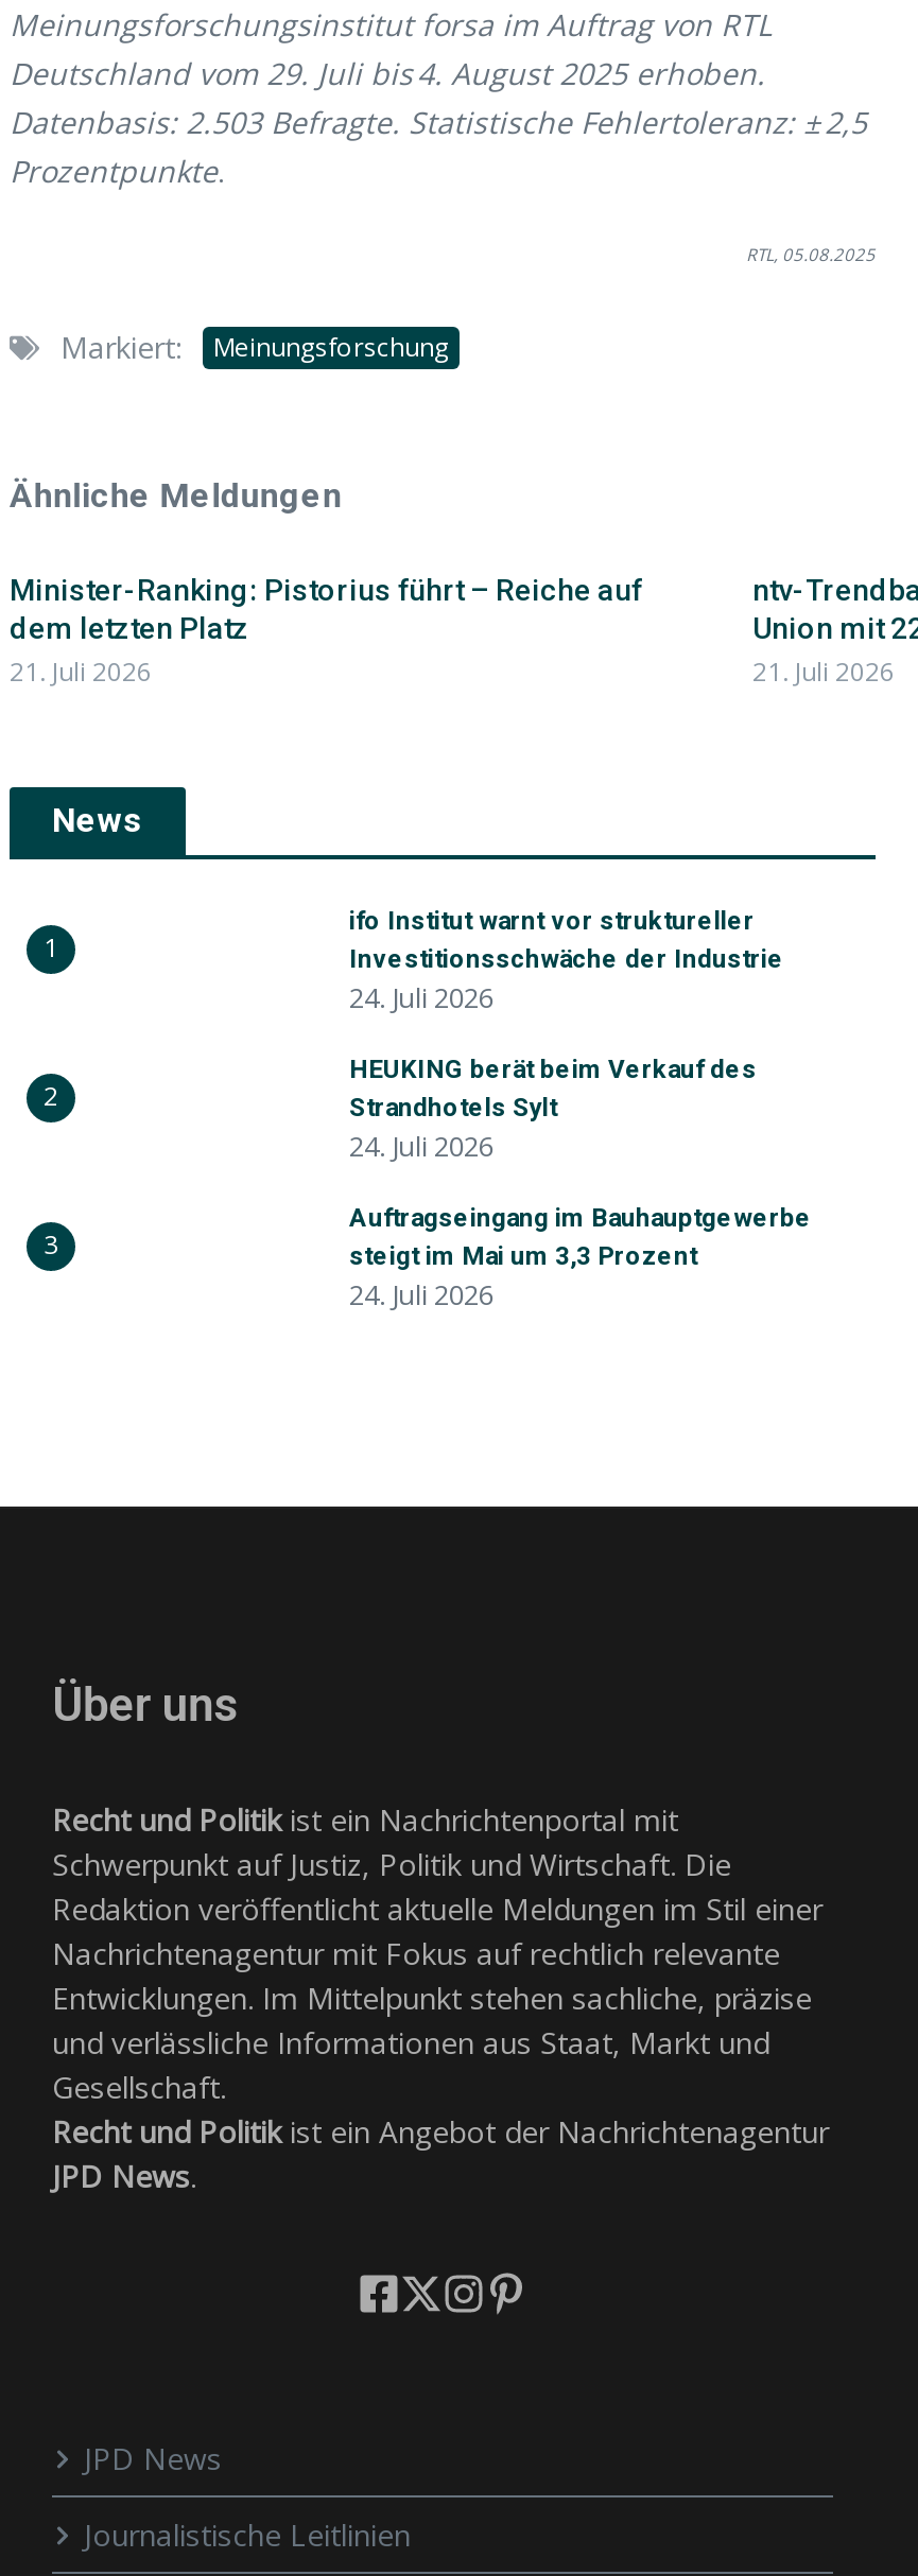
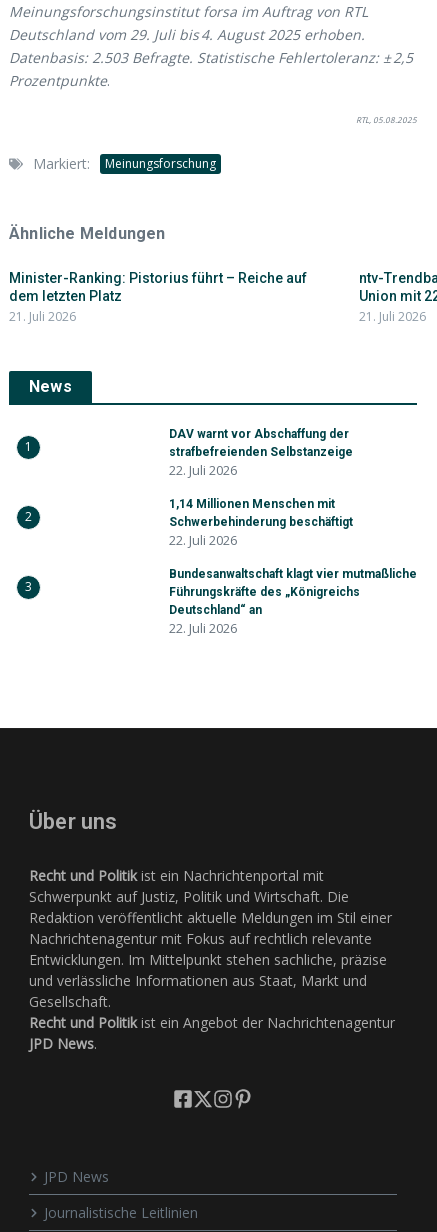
[349,906,784,1016] ifo Institut warnt vor struktureller | Investitionsschwäche der Industrie | 24. Juli 2026 -> [169,427,353,479] DAV warnt vor Abschaffung der | strafbefreienden Selbstanzeige | 22. Juli 2026
[349,1055,757,1165] HEUKING berät beim Verkauf des | Strandhotels Sylt | 24. Juli 2026 -> [169,497,353,549] 1,14 Millionen Menschen mit | Schwerbehinderung beschäftigt | 22. Juli 2026
[349,1203,812,1313] Auftragseingang im Bauhauptgewerbe | steigt im Mai um 3,3 Prozent | 24. Juli 2026 -> [169,567,417,637] Bundesanwaltschaft klagt vier mutmaßliche | Führungskräfte des „Königreichs | Deutschland“ an | 22. Juli 2026

